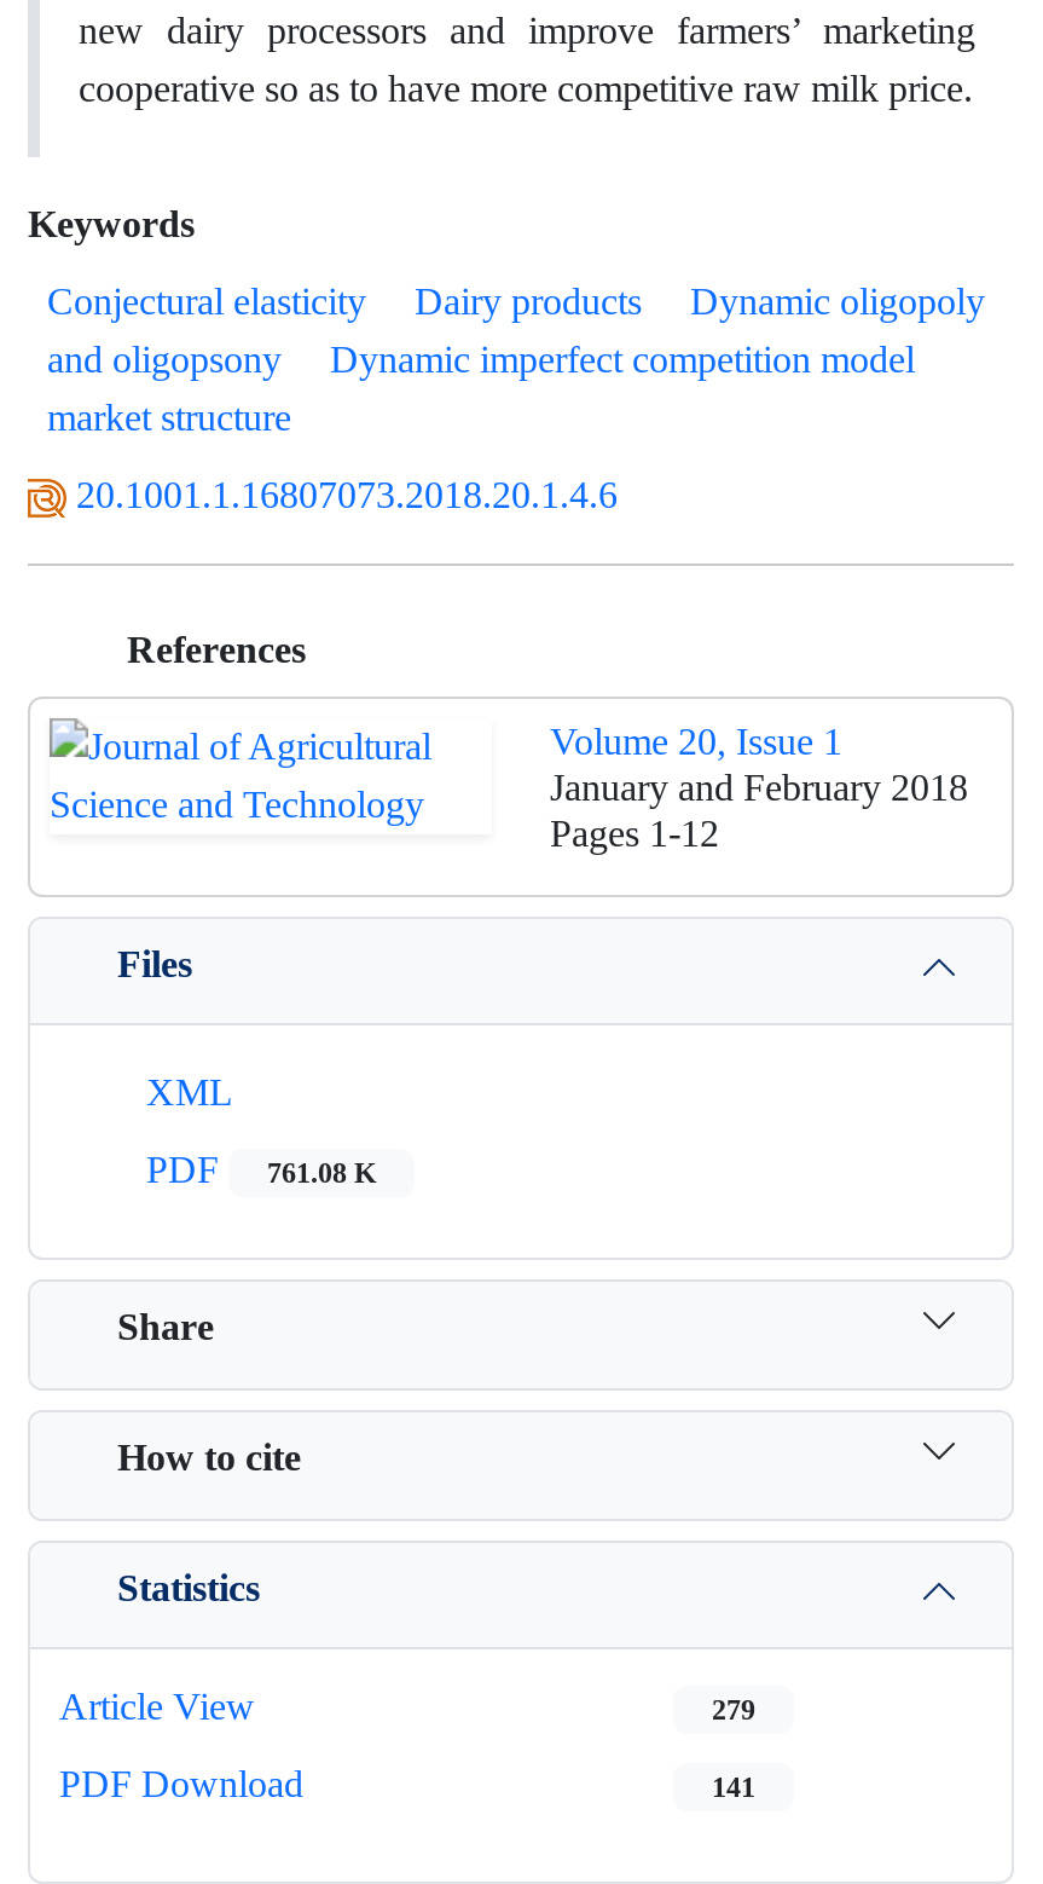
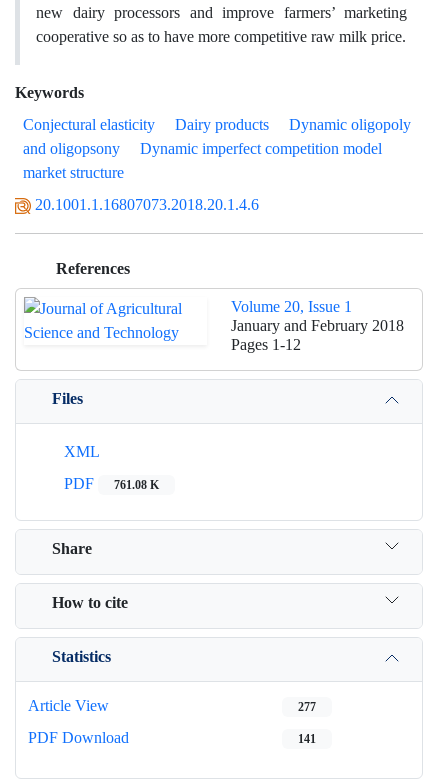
[712,1691,755,1727] 279 -> [298,699,316,714] 277

